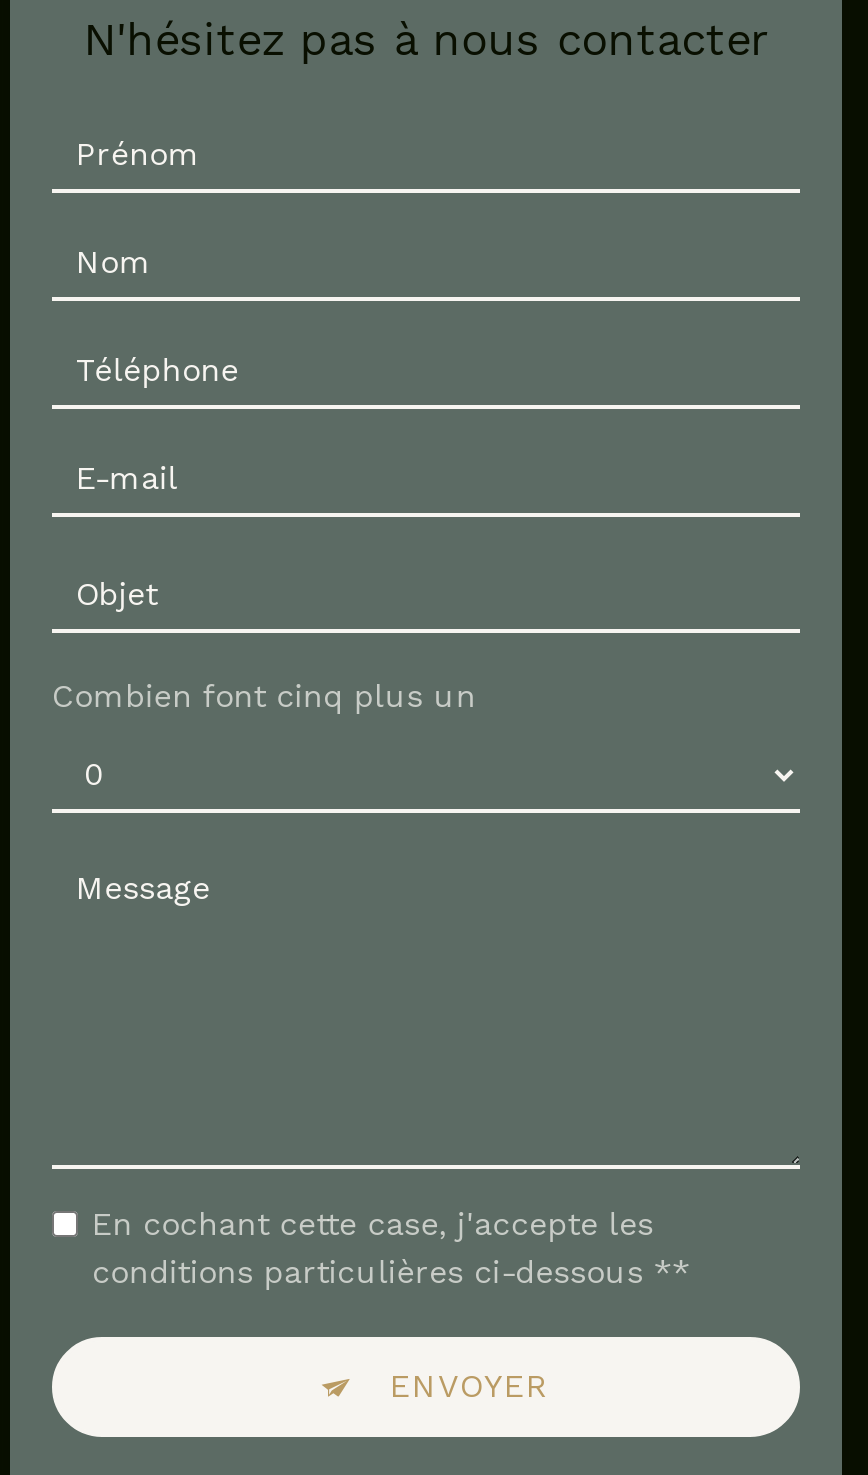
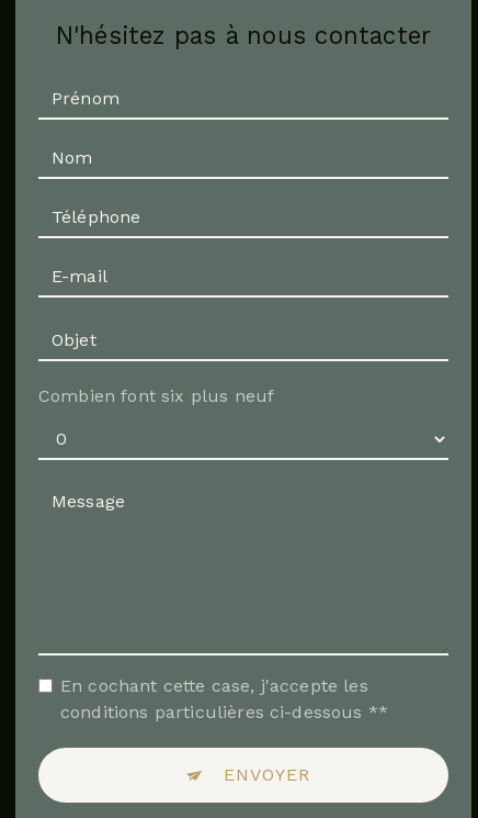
[52,678,476,716] Combien font cinq plus un -> [38,386,274,407] Combien font six plus neuf

